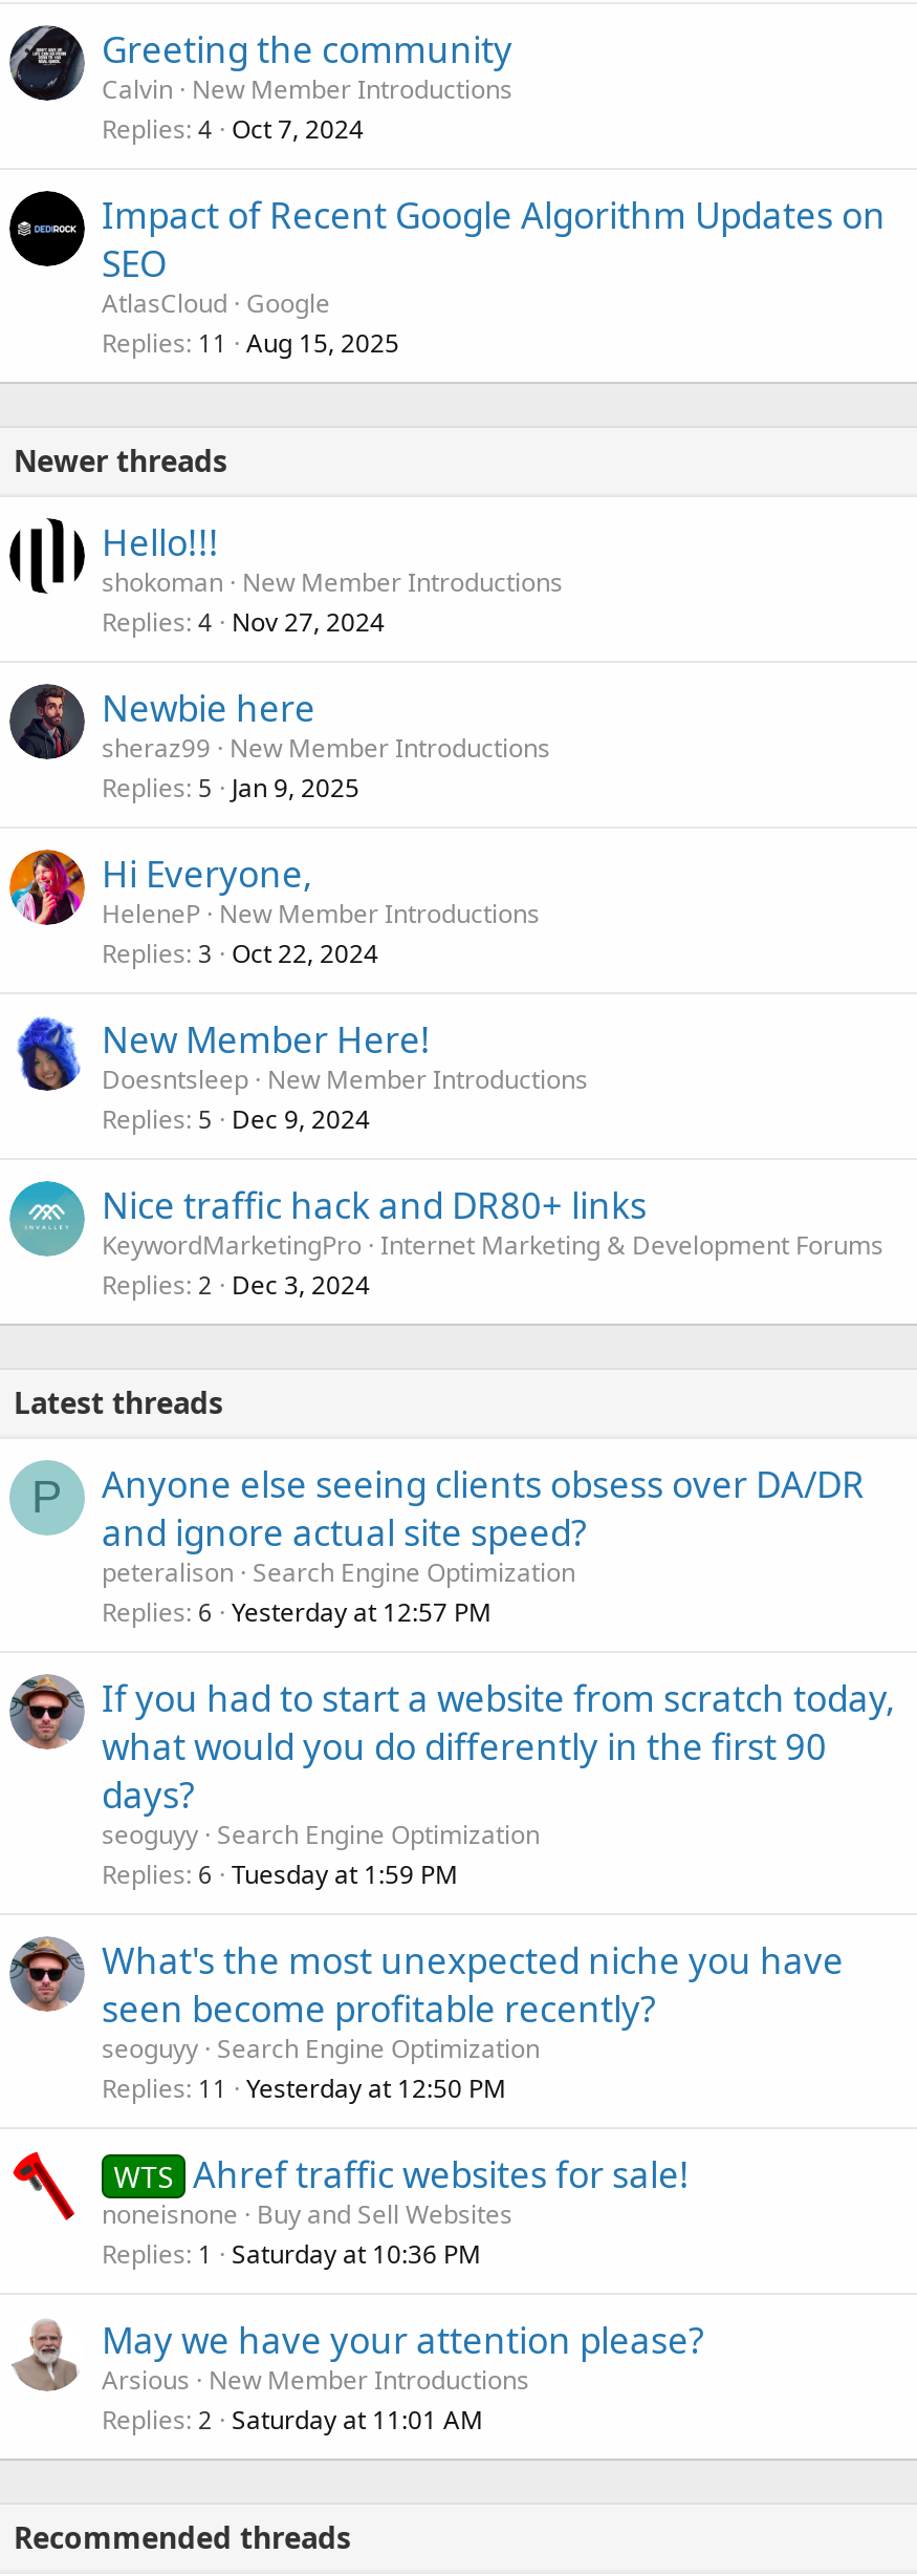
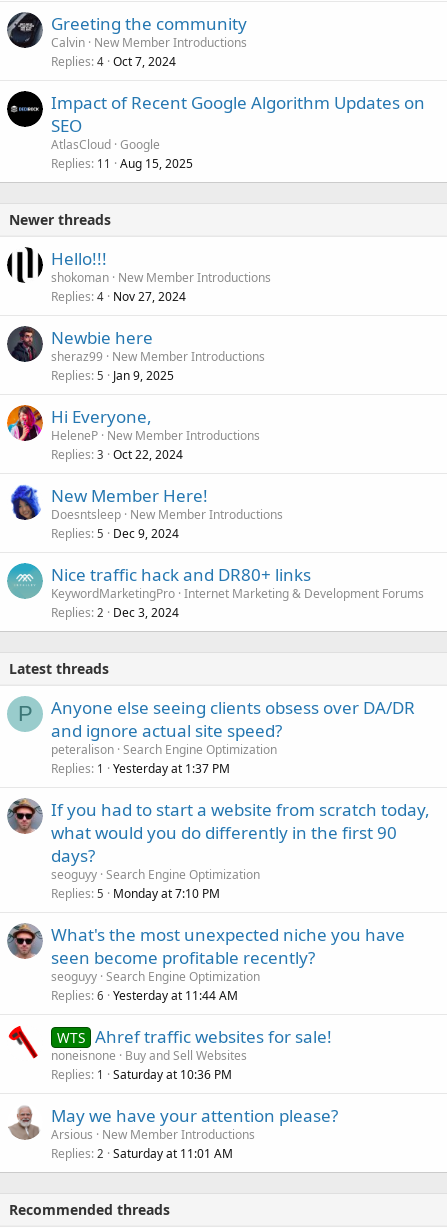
[102,1593,492,1629] Replies 6 Yesterday at 12:57 PM -> [51,759,230,776] Replies 1 Yesterday at 1:37 PM
[102,1855,458,1891] Replies 6 Tuesday at 1:59 PM -> [51,884,220,901] Replies 5 Monday at 7:10 PM
[102,2069,506,2105] Replies 11 Yesterday at 12:50 PM -> [51,986,238,1003] Replies 6 Yesterday at 11:44 AM

